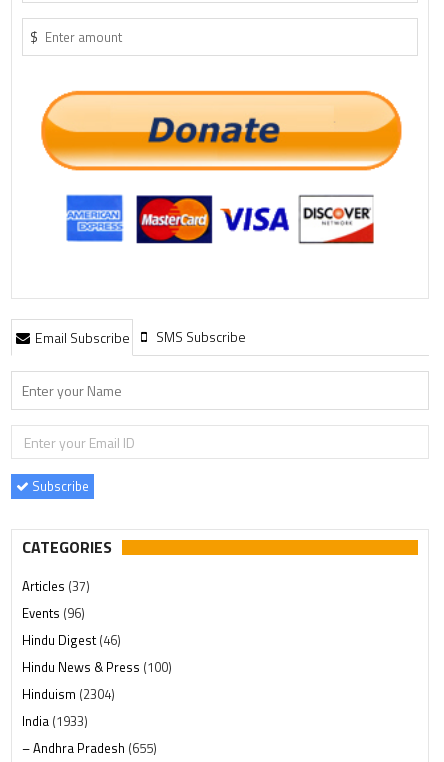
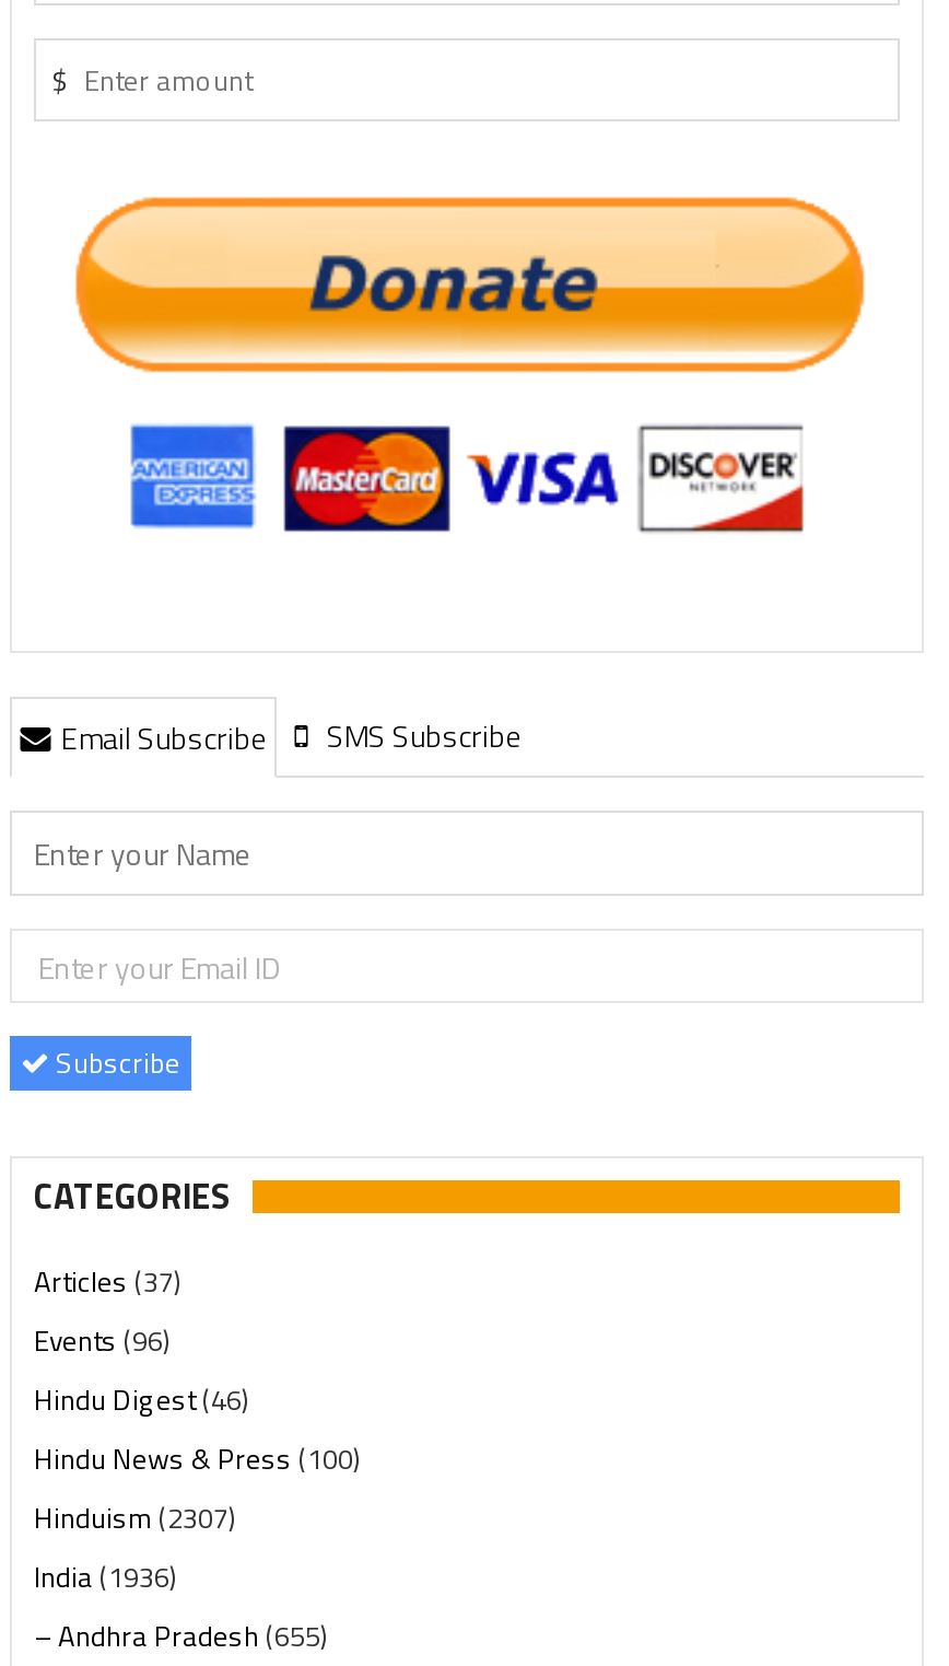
[22,684,115,704] Hinduism (2304) -> [34,1495,237,1539] Hinduism (2307)
[22,711,88,731] India (1933) -> [34,1554,178,1598] India (1936)

